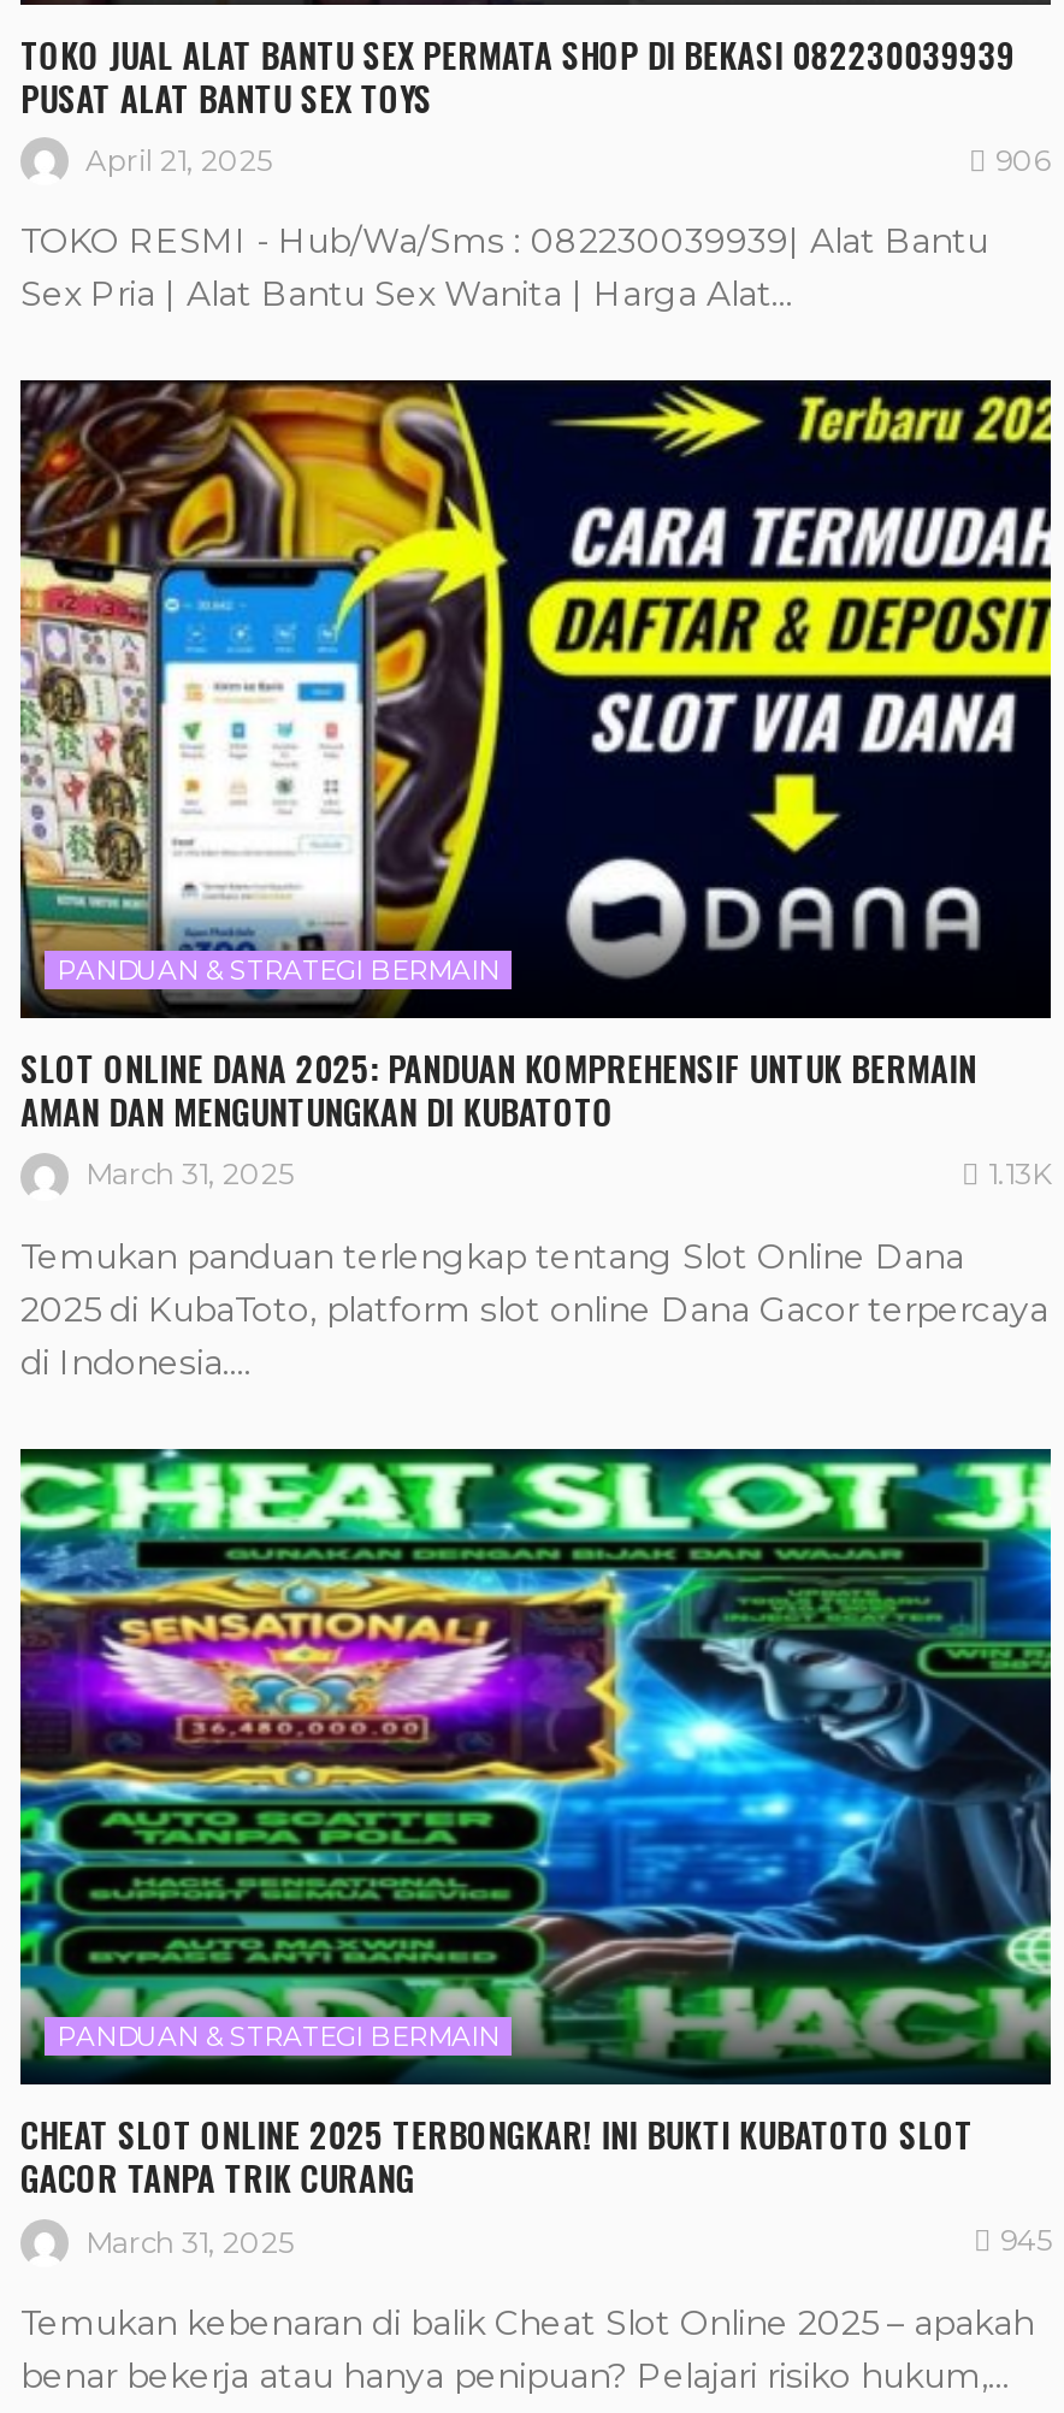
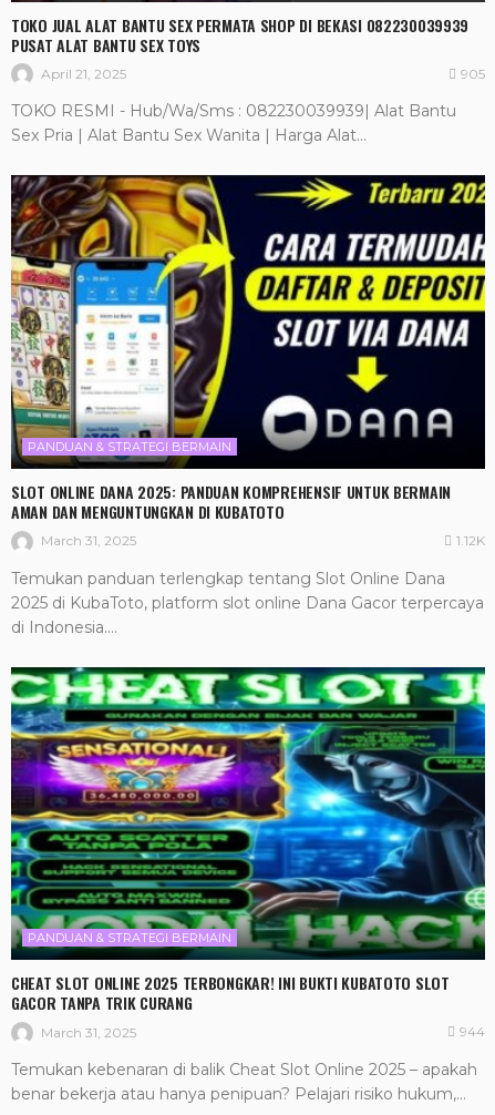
[995,141,1051,177] 906 -> [461,65,485,81] 905
[988,1155,1051,1191] 1.13K -> [456,532,485,549] 1.12K
[1000,2222,1051,2258] 945 -> [460,1023,485,1040] 944

